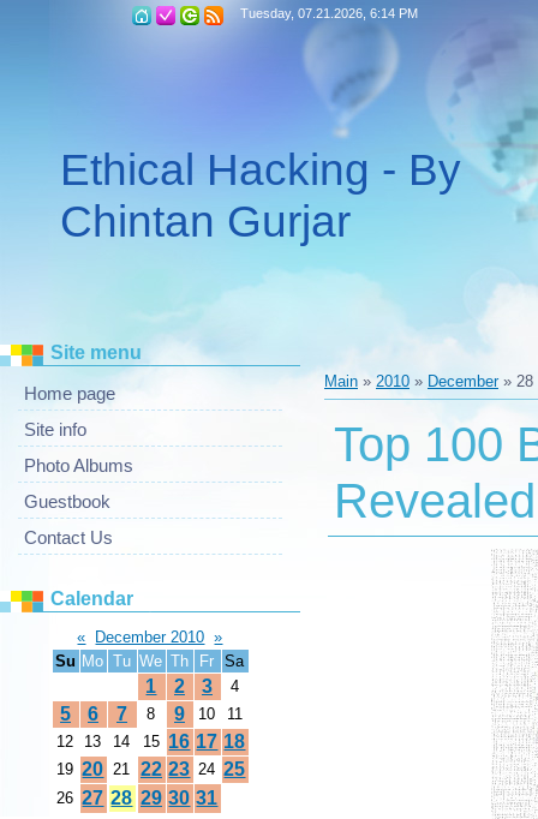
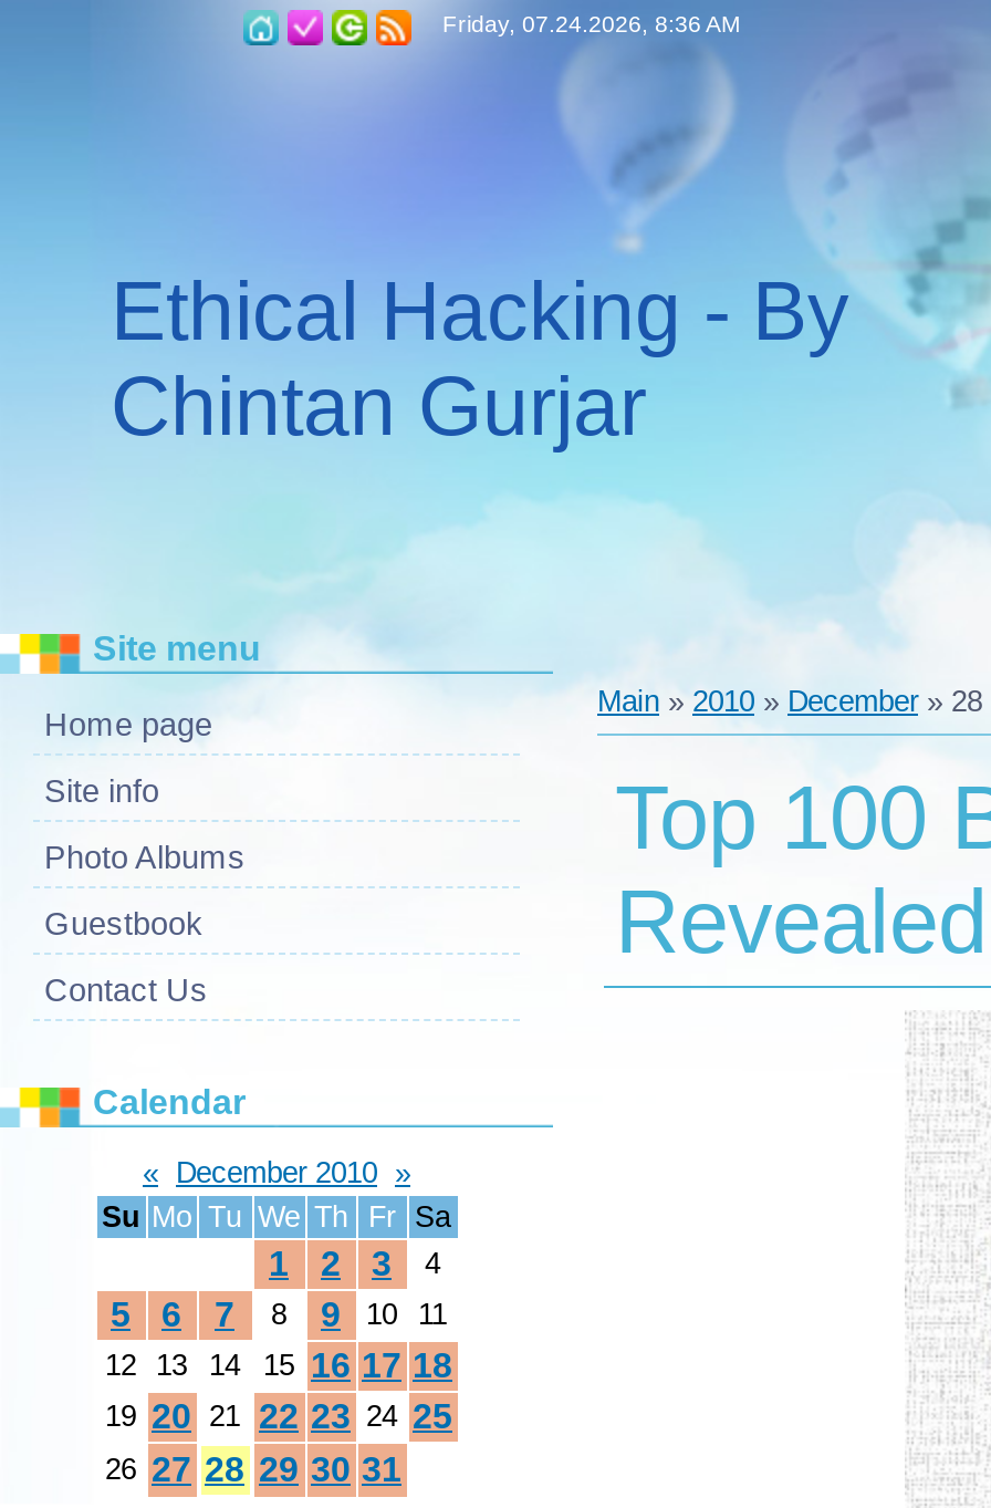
[240,6,418,20] Tuesday, 07.21.2026, 6:14 PM -> [442,10,741,37] Friday, 07.24.2026, 8:36 AM

